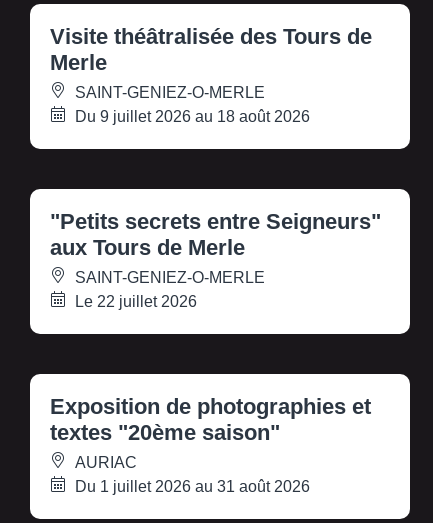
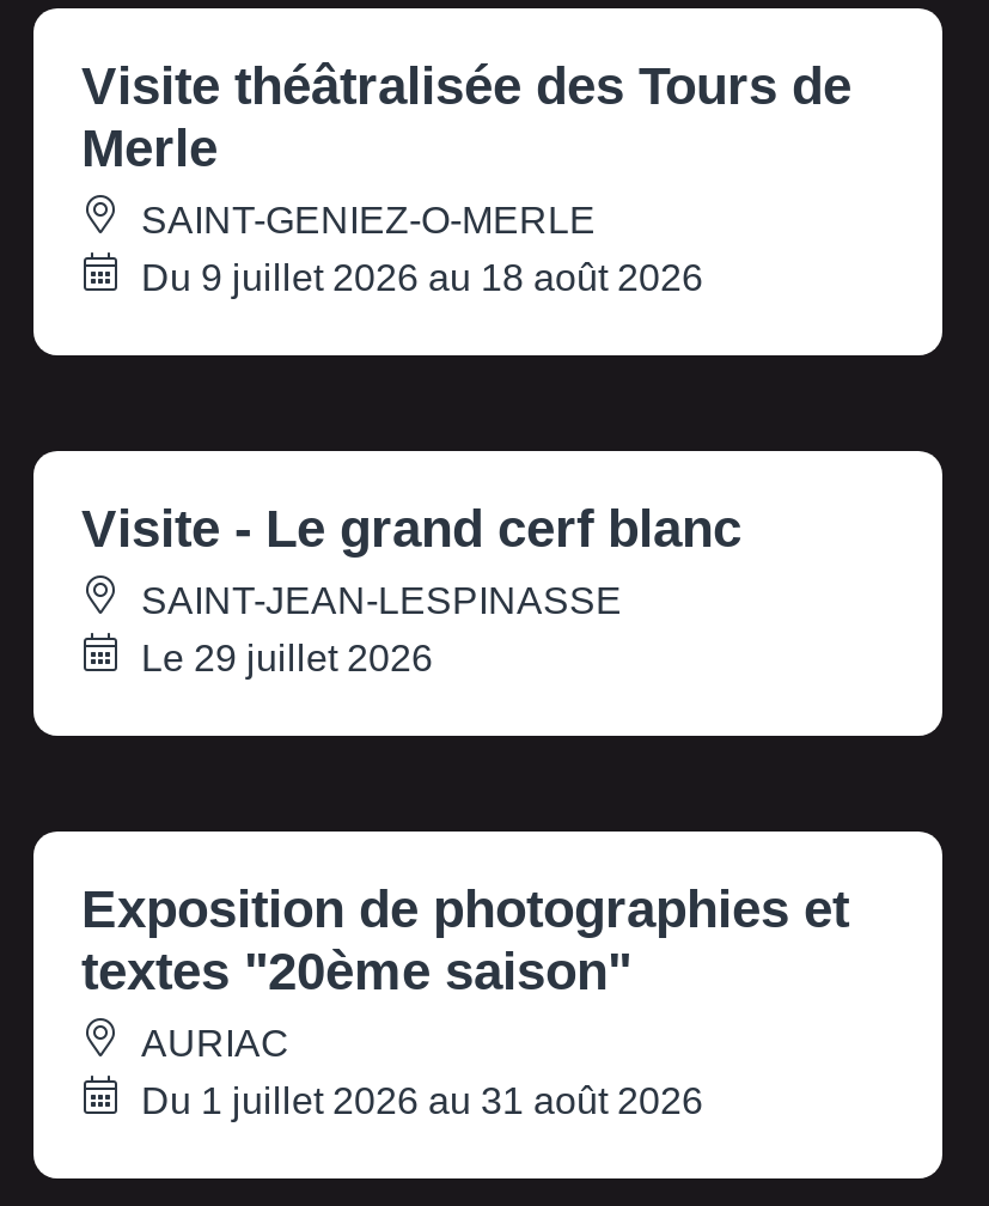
[50,209,381,310] "Petits secrets entre Seigneurs" | aux Tours de Merle | SAINT-GENIEZ-O-MERLE | Le 22 juillet 2026 -> [81,499,741,678] Visite - Le grand cerf blanc | SAINT-JEAN-LESPINASSE | Le 29 juillet 2026

